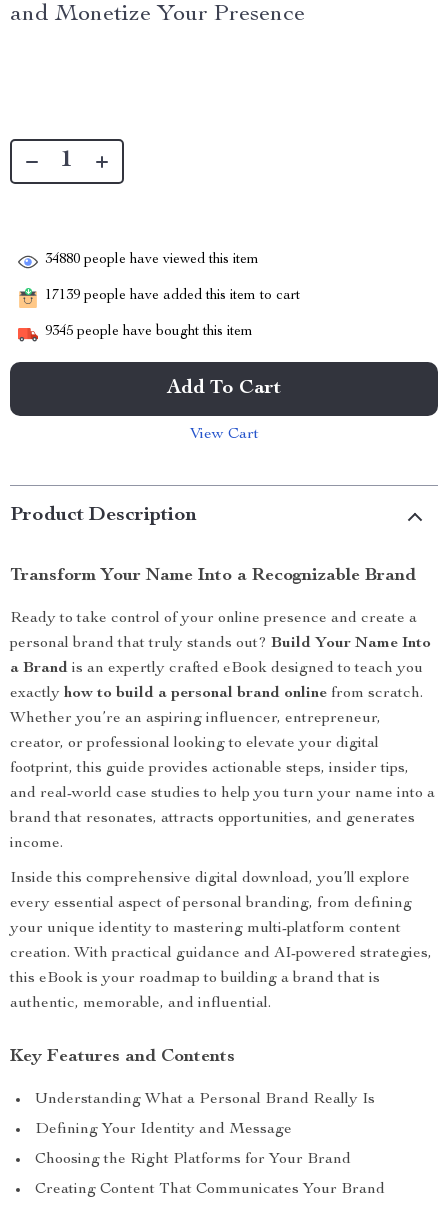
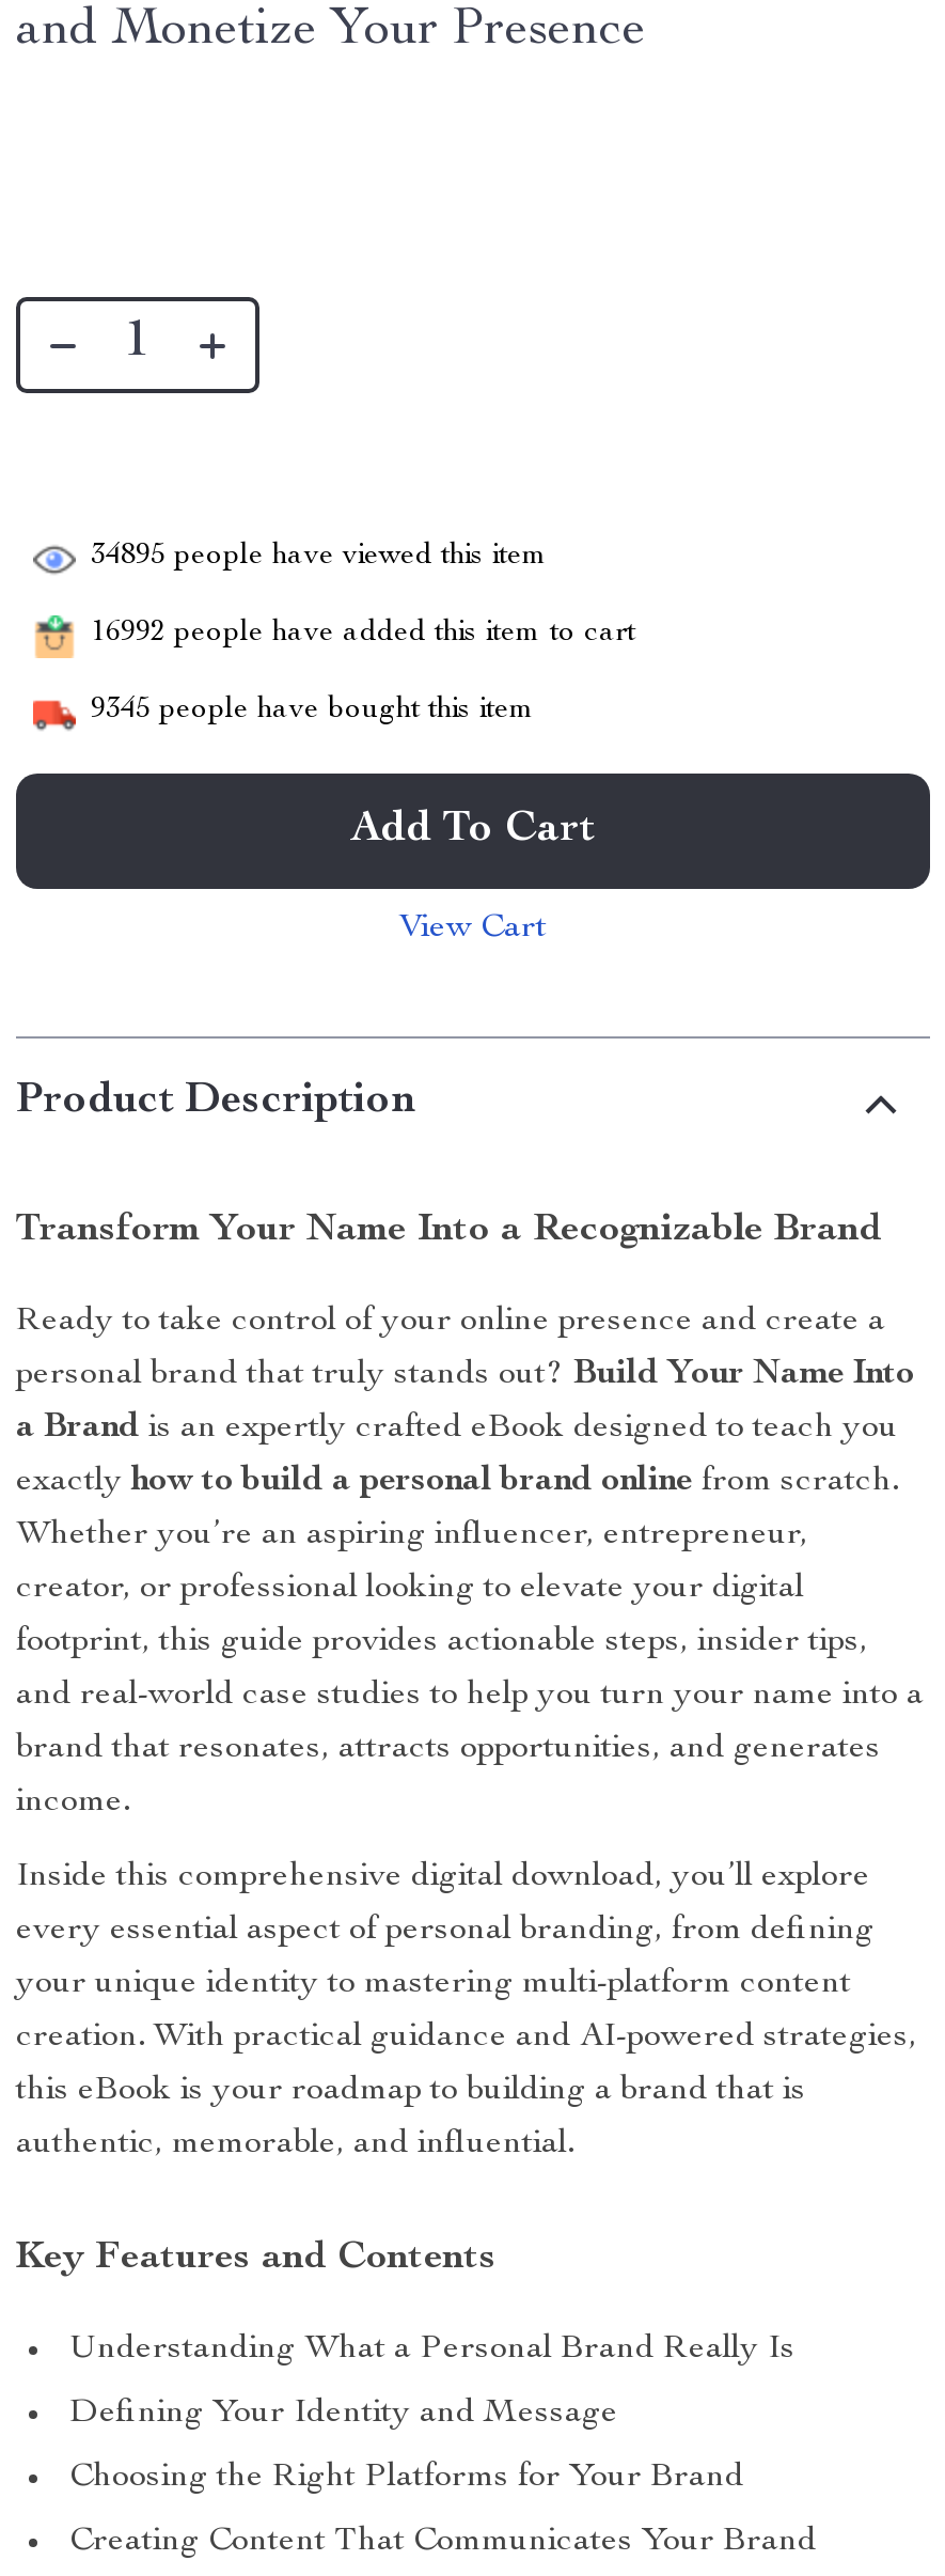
[45,253,259,267] 34880 people have viewed this item -> [91,541,548,571] 34895 people have viewed this item
[45,289,300,303] 17139 people have added this item to cart -> [91,618,635,648] 16992 people have added this item to cart

